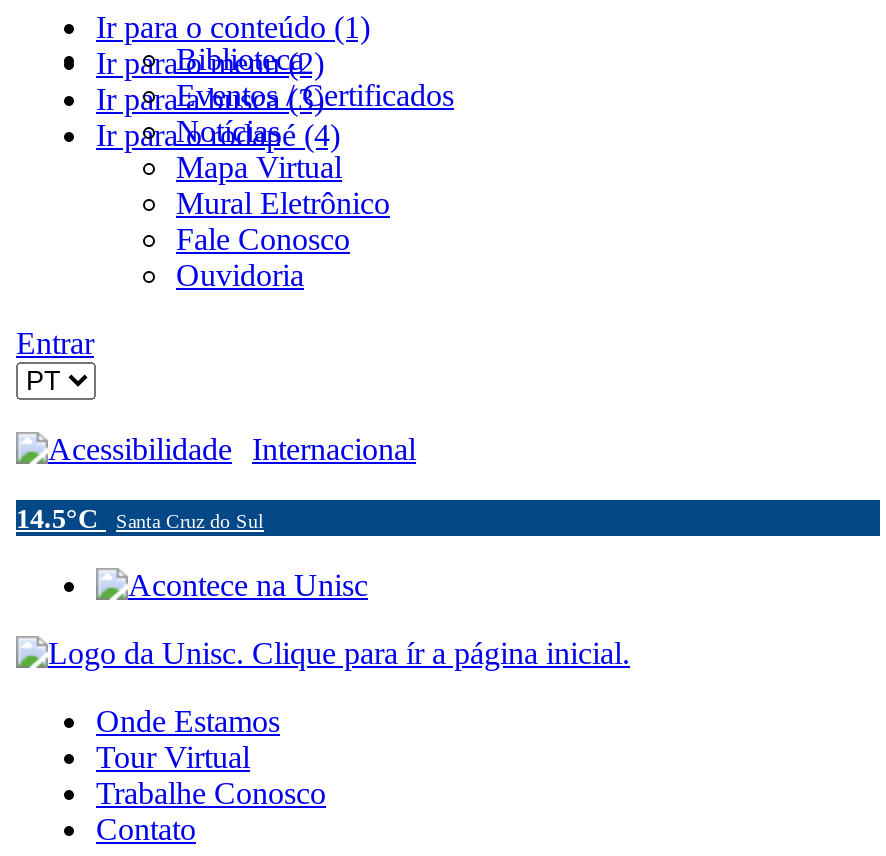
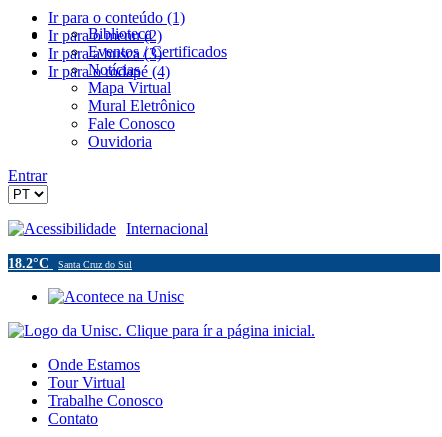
[16,504,264,534] 14.5°C Santa Cruz do Sul -> [8,256,132,271] 18.2°C Santa Cruz do Sul

